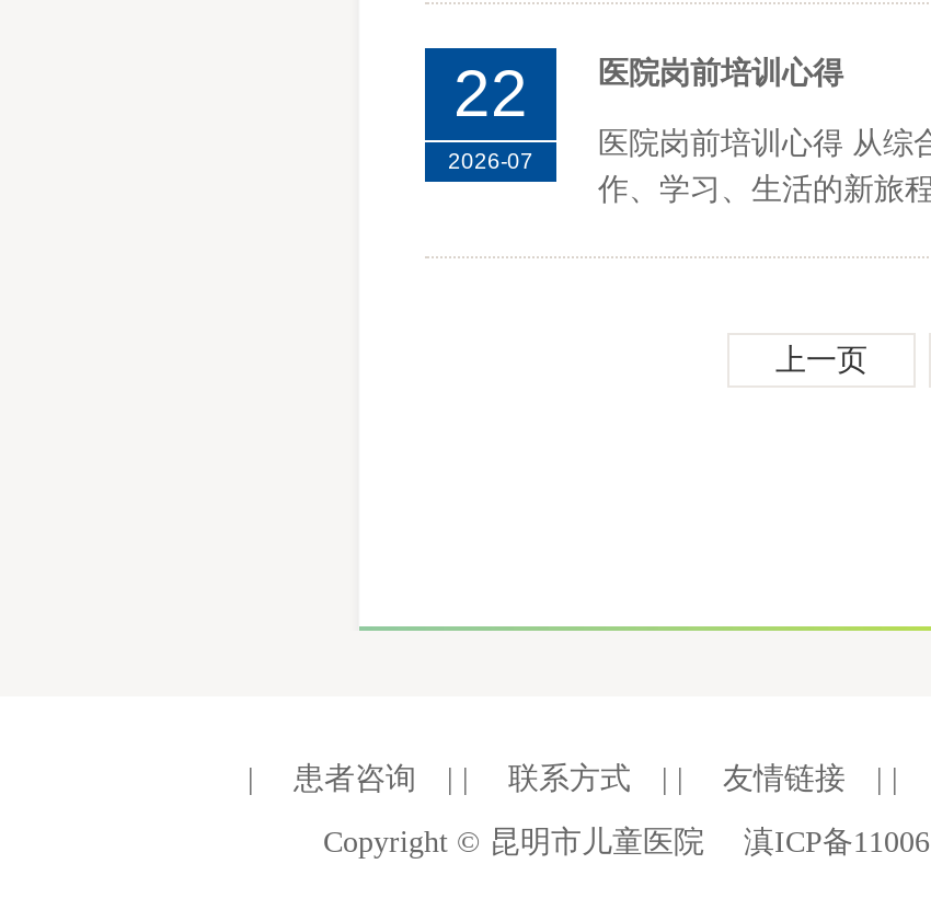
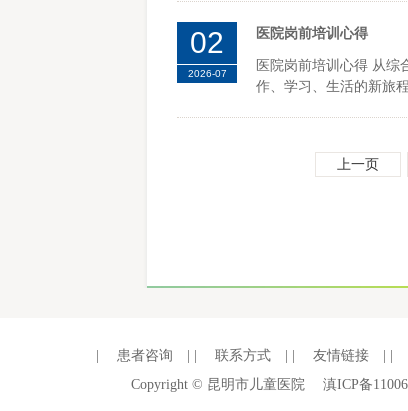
[453,57,528,129] 22 -> [190,26,224,59] 02

